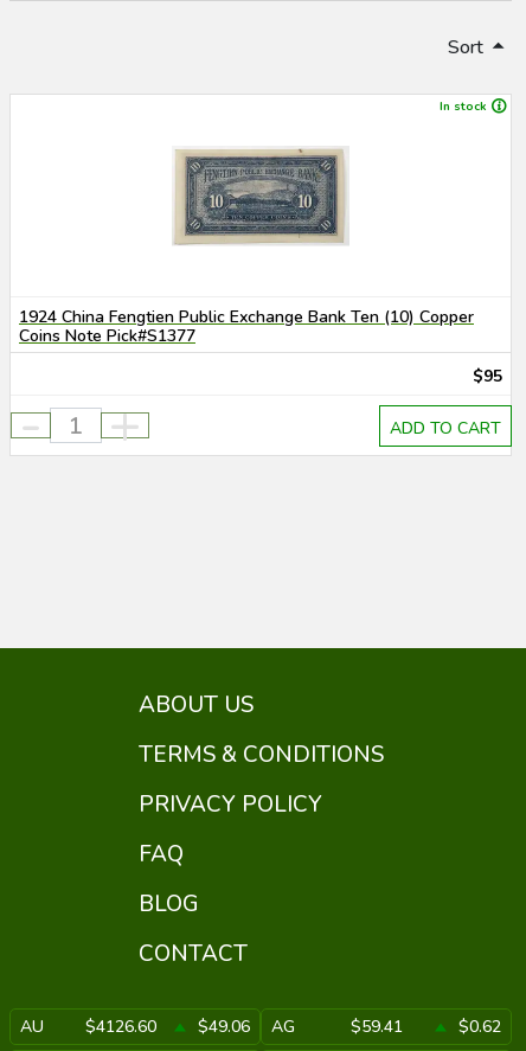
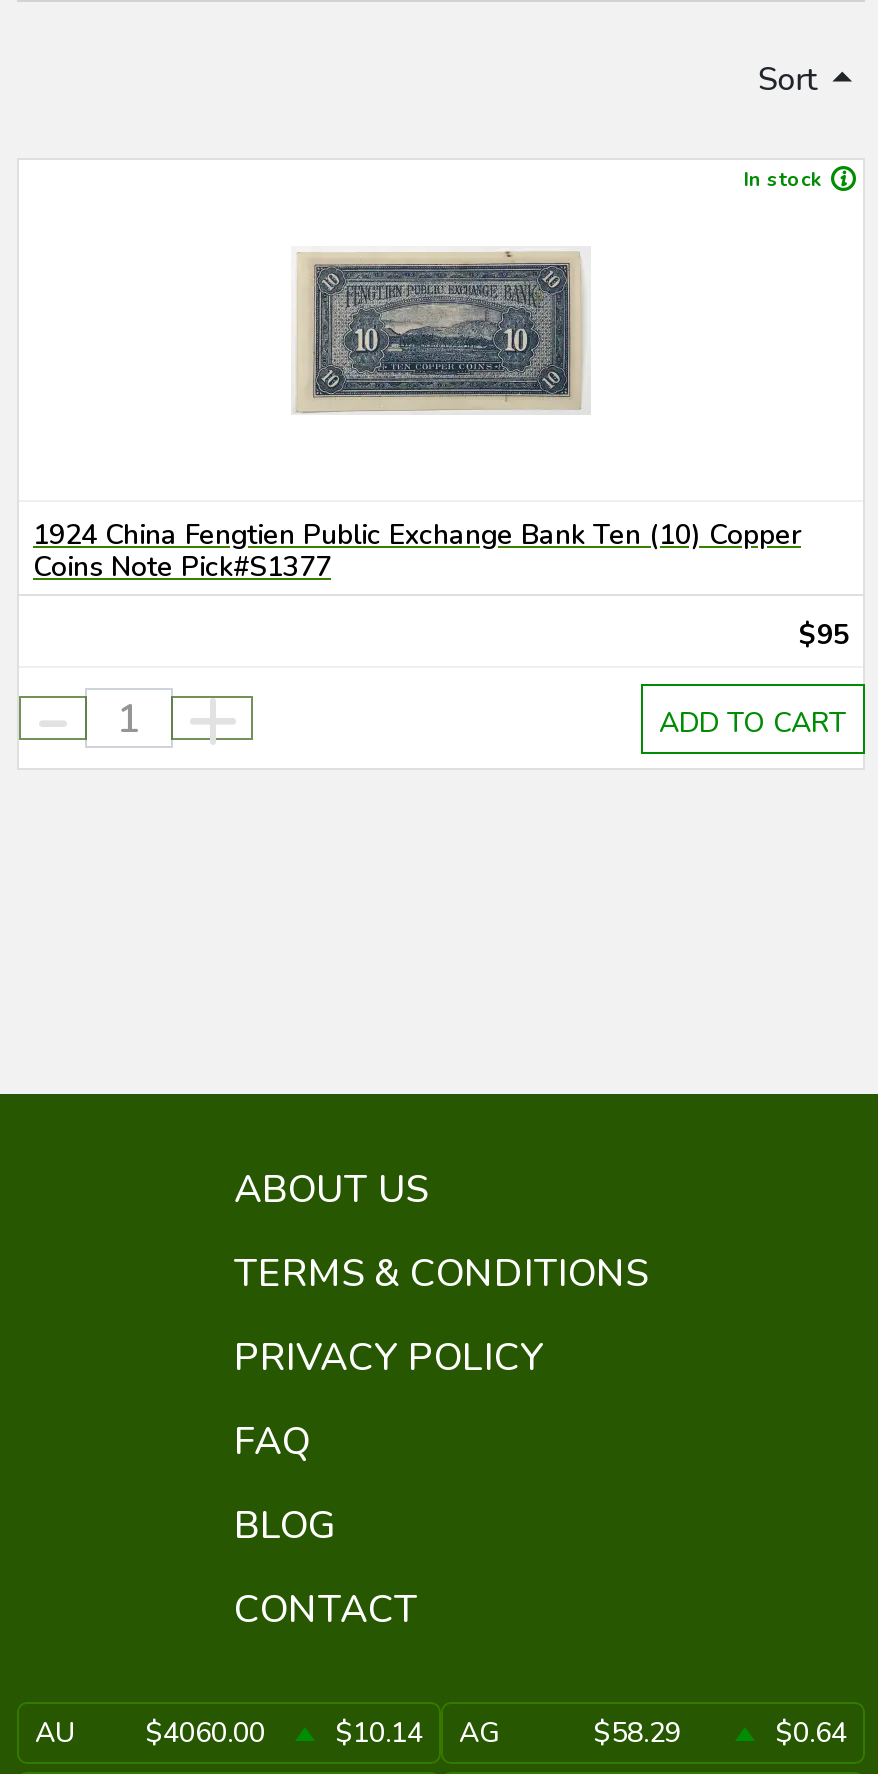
[85,1015,156,1038] $4126.60 -> [145,1714,265,1752] $4060.00
[198,1015,250,1038] $49.06 -> [335,1714,423,1752] $10.14
[351,1015,403,1038] $59.41 -> [593,1714,681,1752] $58.29
[458,1015,501,1038] $0.62 -> [775,1714,847,1752] $0.64

